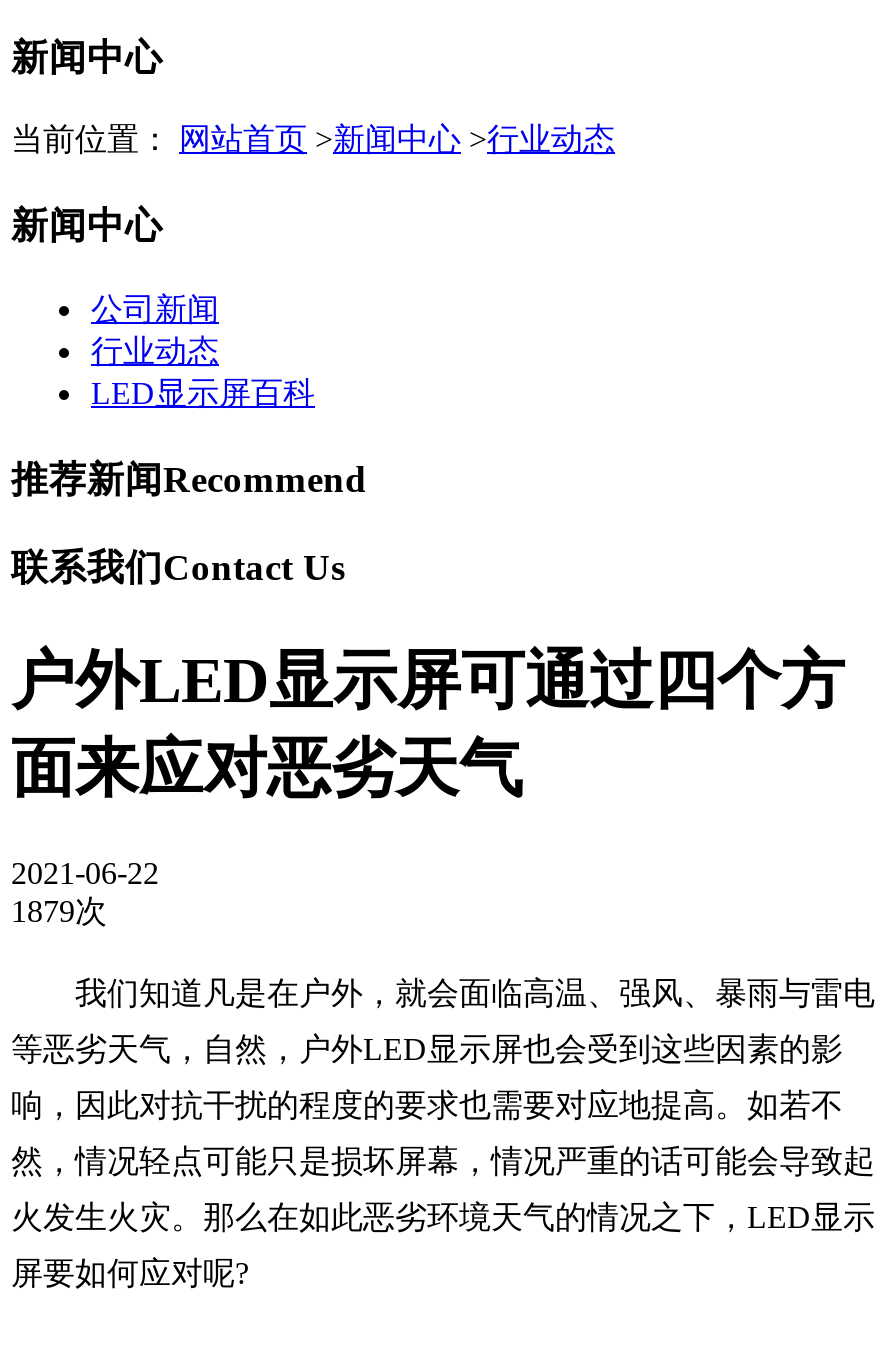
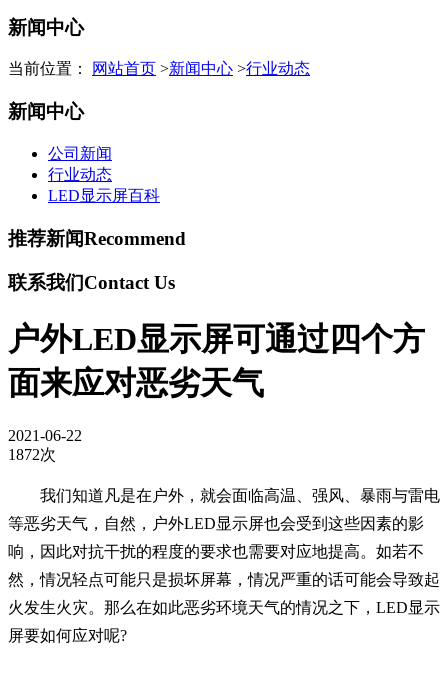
[11,894,107,928] 1879次 -> [8,446,56,463] 1872次

